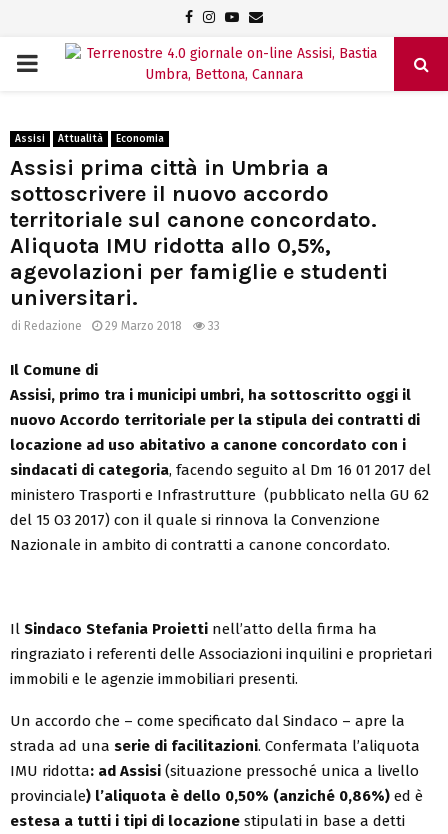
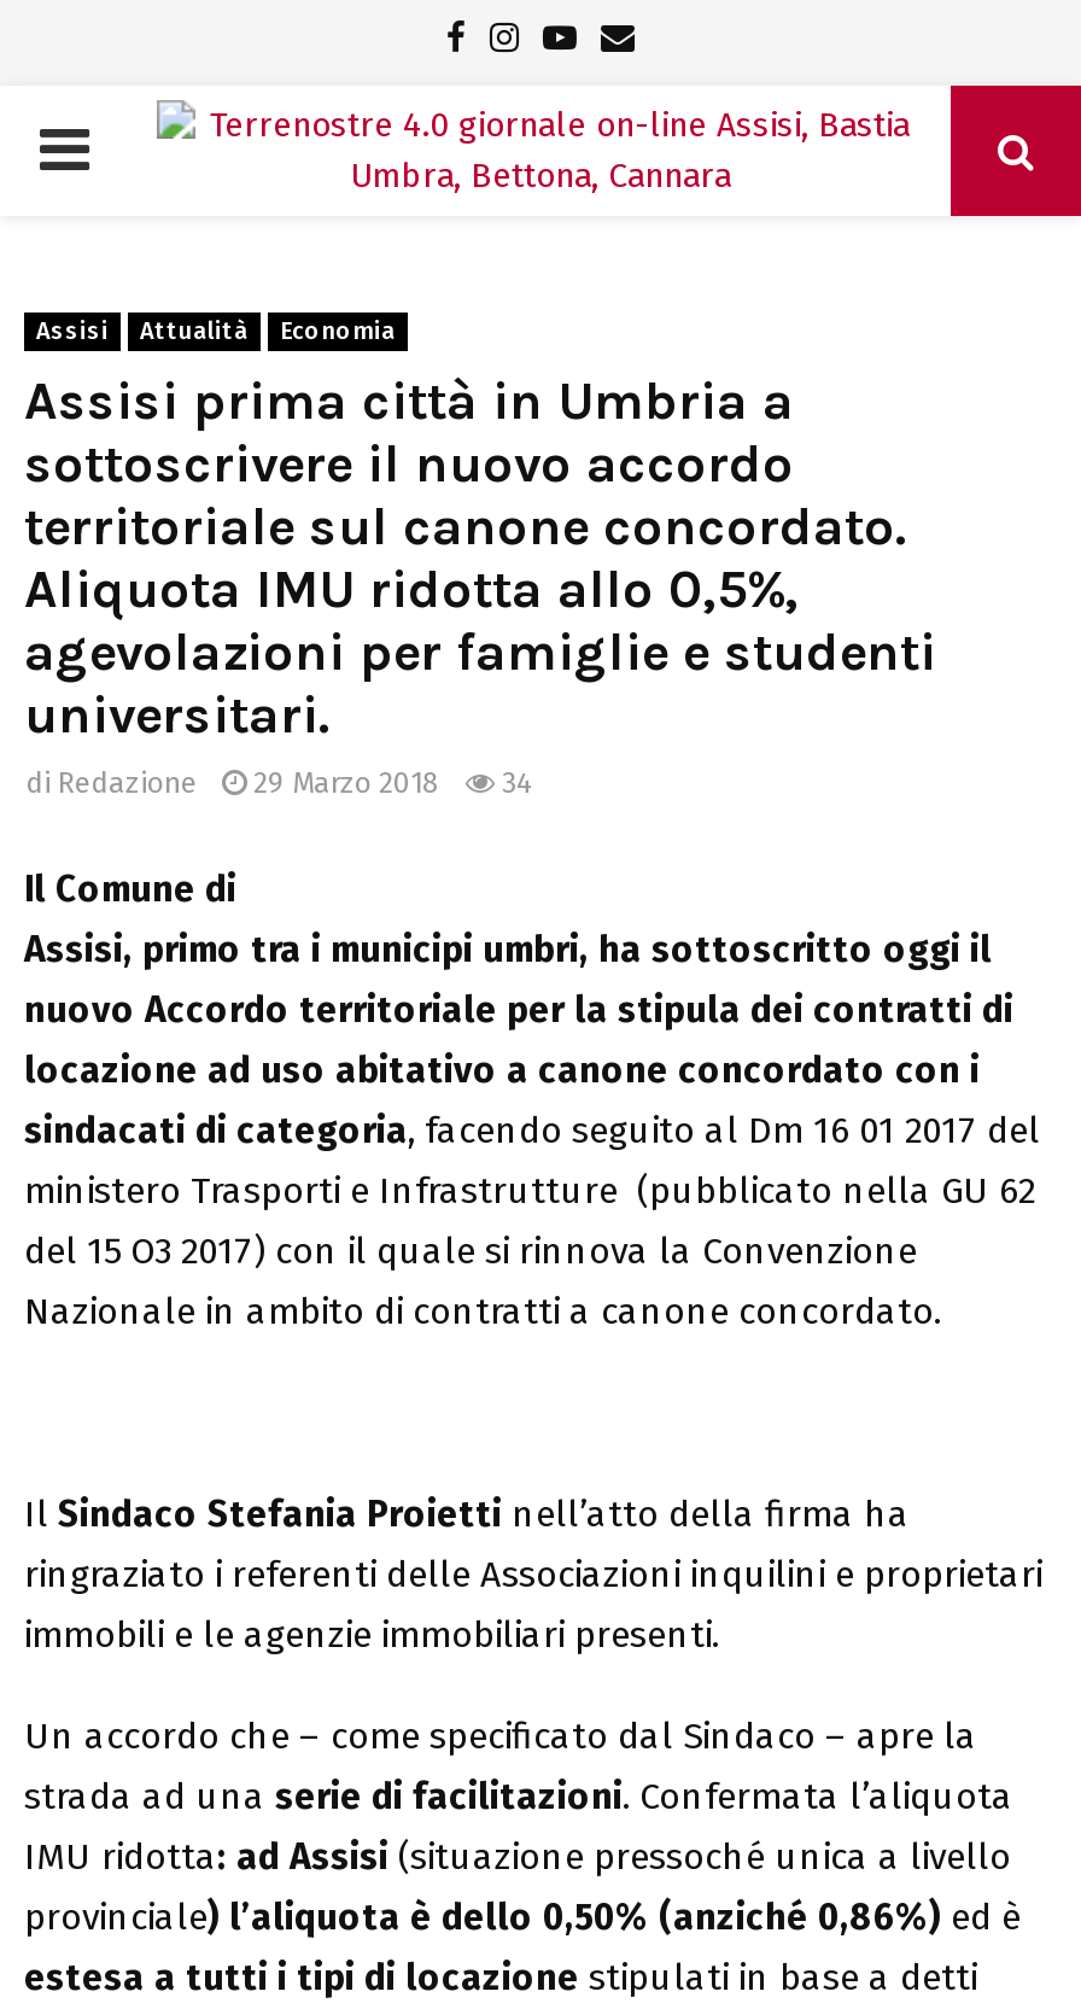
[11,319,220,333] di Redazione 29 Marzo 2018 33 -> [27,766,531,800] di Redazione 29 Marzo 2018 34

